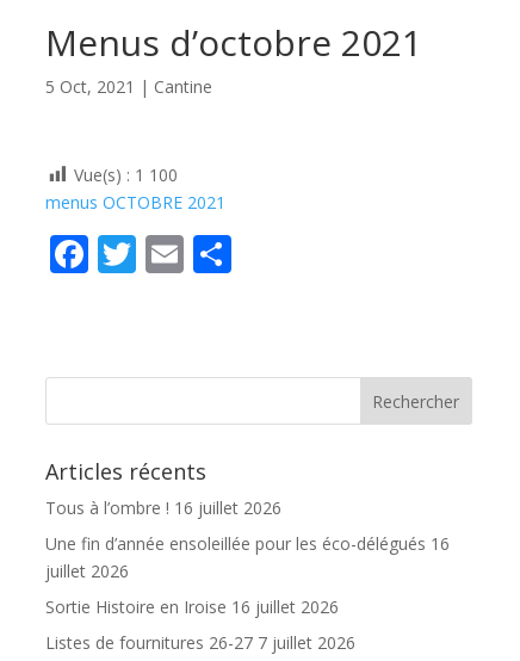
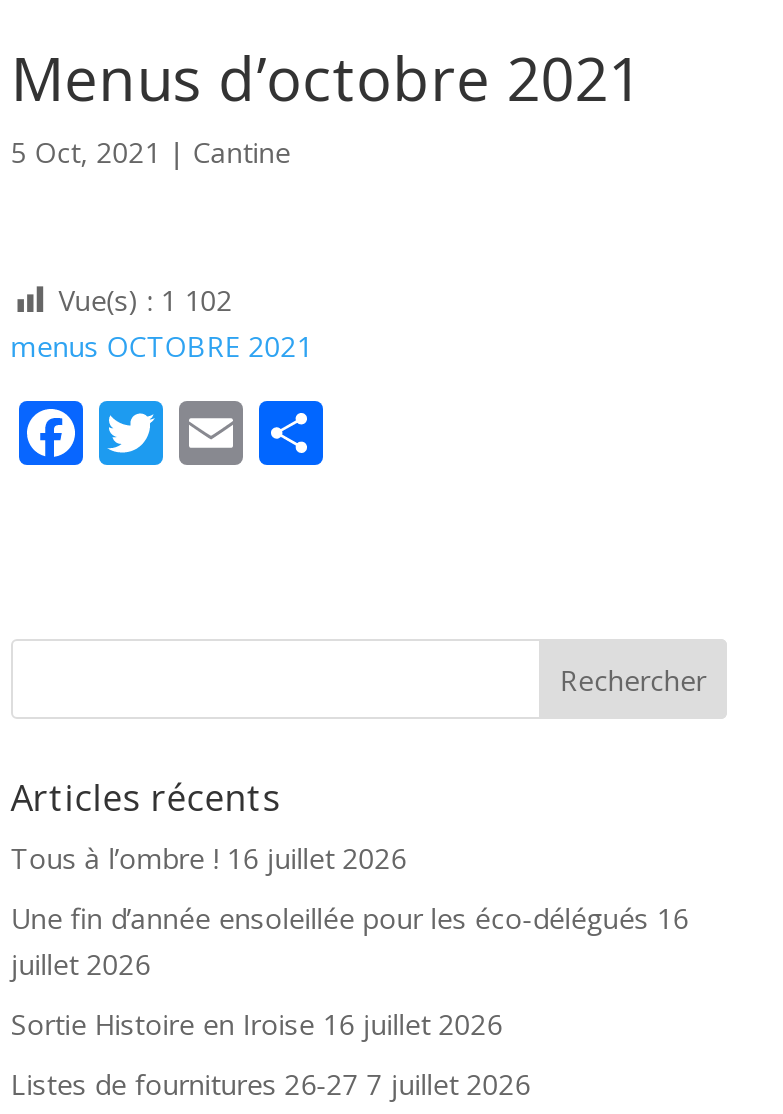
[74,163,177,186] Vue(s) : 1 100 -> [59,281,233,319] Vue(s) : 1 102

